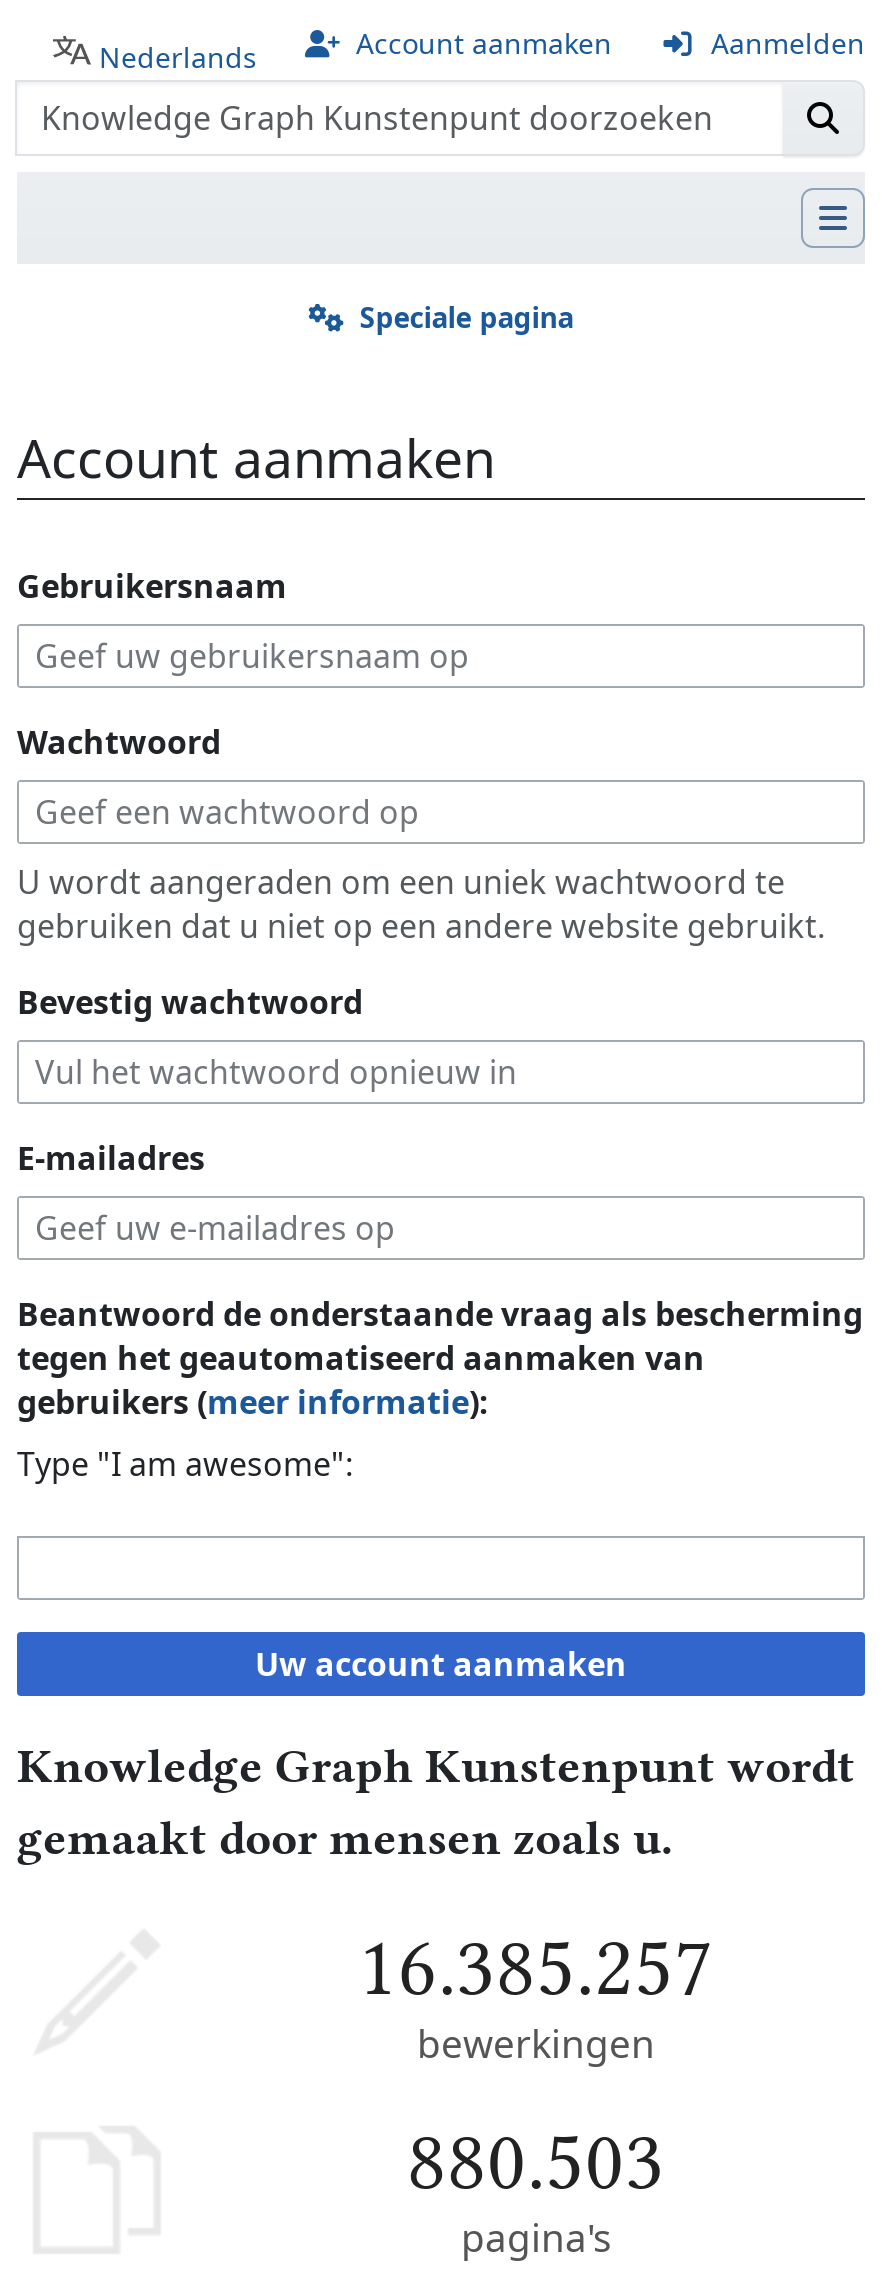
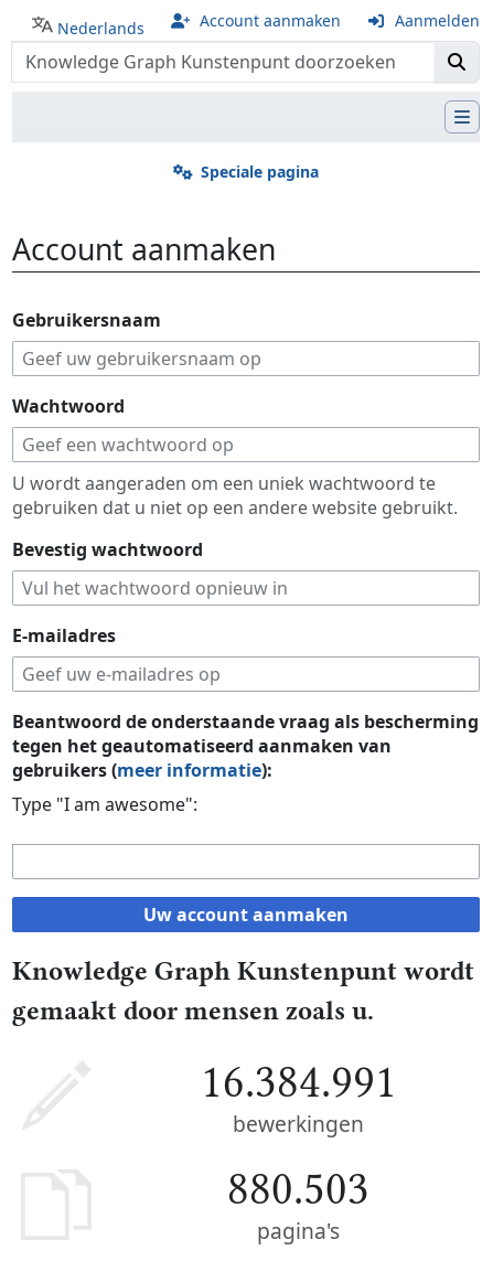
[358,1917,714,2013] 16.385.257 -> [200,1054,396,1107] 16.384.991

